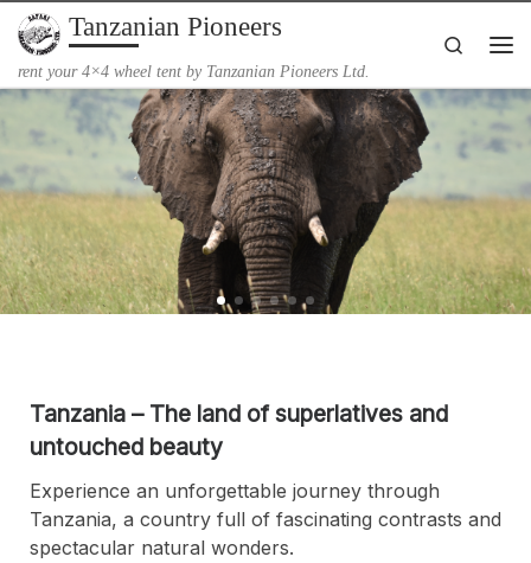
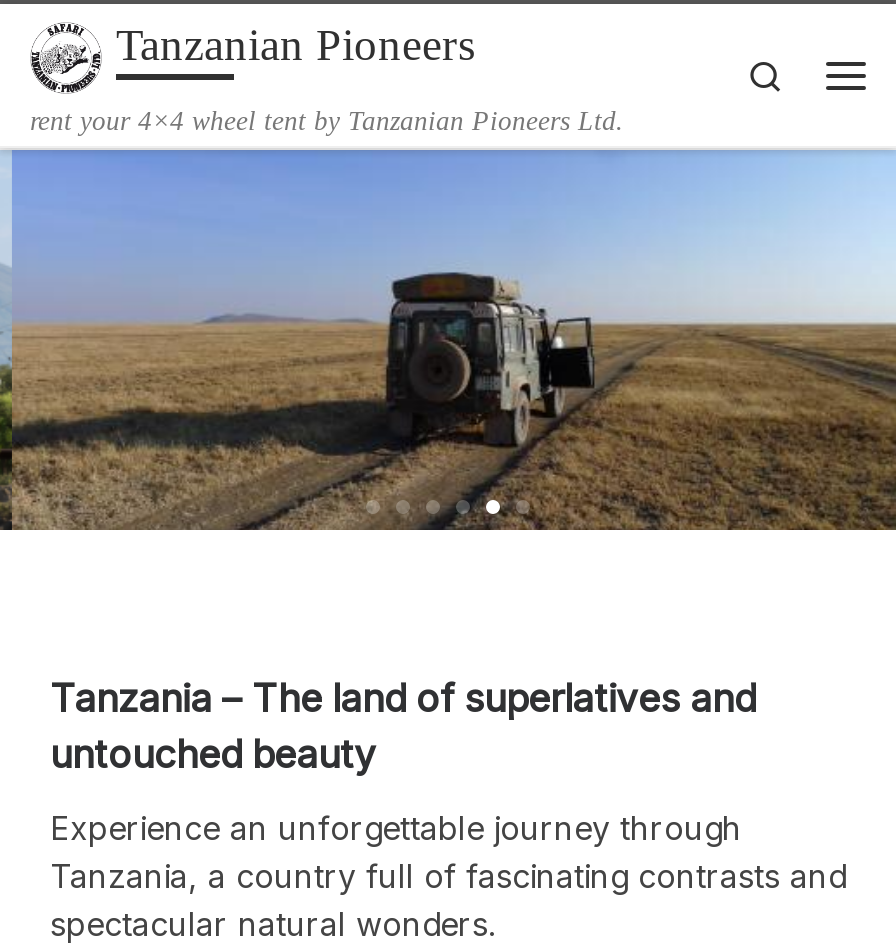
[4,88,527,315] [image] -> [6,148,890,532] [image]

